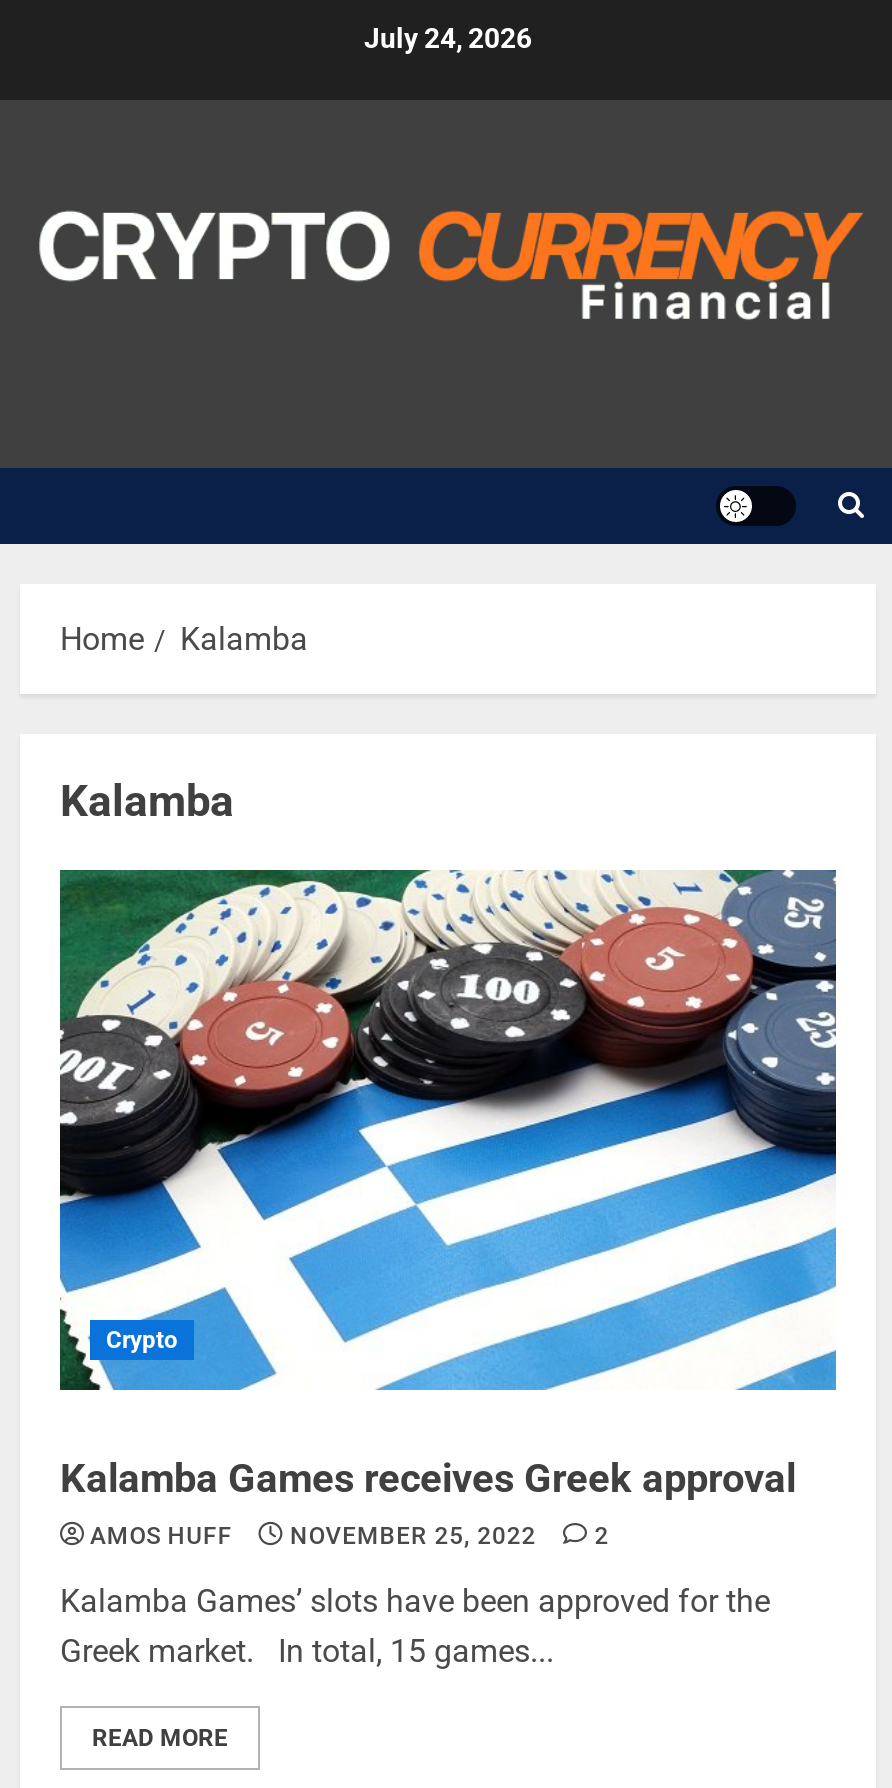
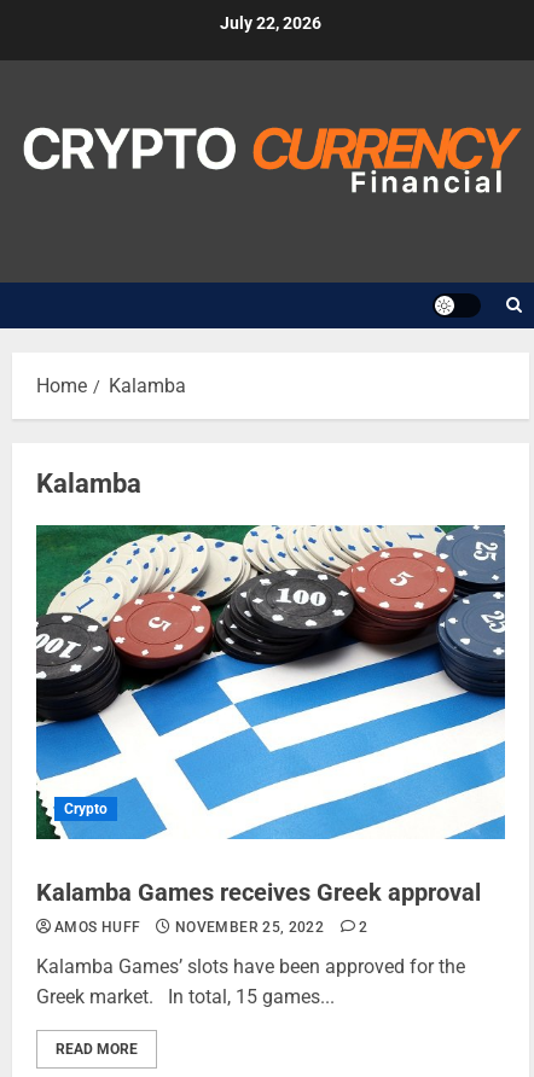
[364,21,532,53] July 24, 2026 -> [220,13,321,32] July 22, 2026

